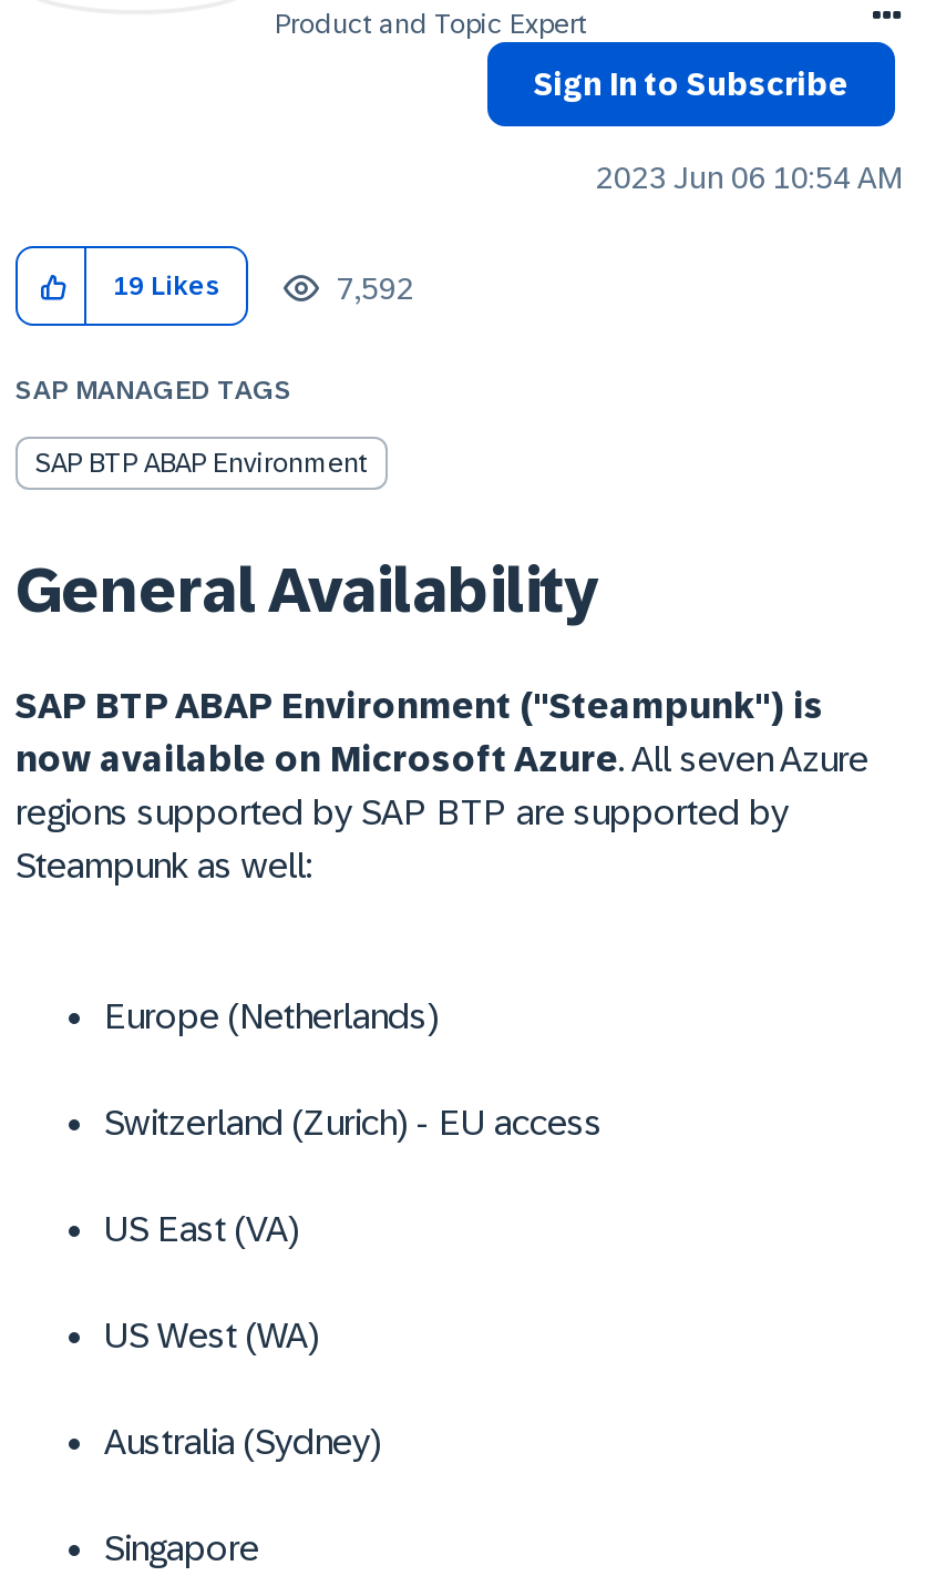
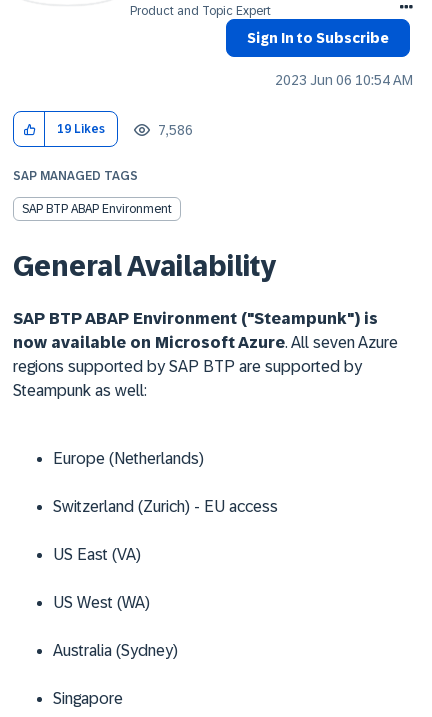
[337,270,414,306] 7,592 -> [158,122,193,138] 7,586

